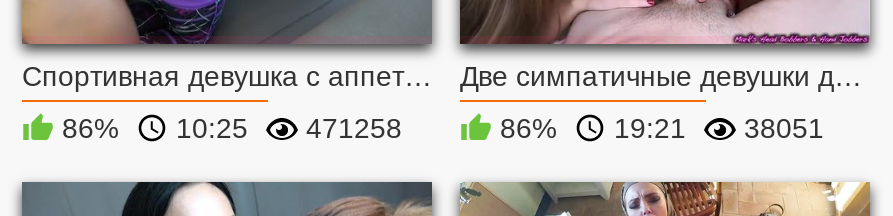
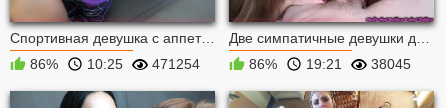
[54,111,402,143] 86% 10:25 471258 -> [26,55,200,71] 86% 10:25 471254
[492,111,824,143] 86% 19:21 38051 -> [245,55,411,71] 86% 19:21 38045

